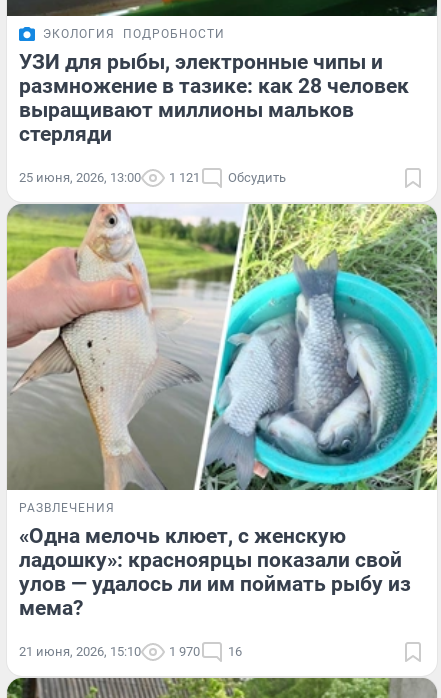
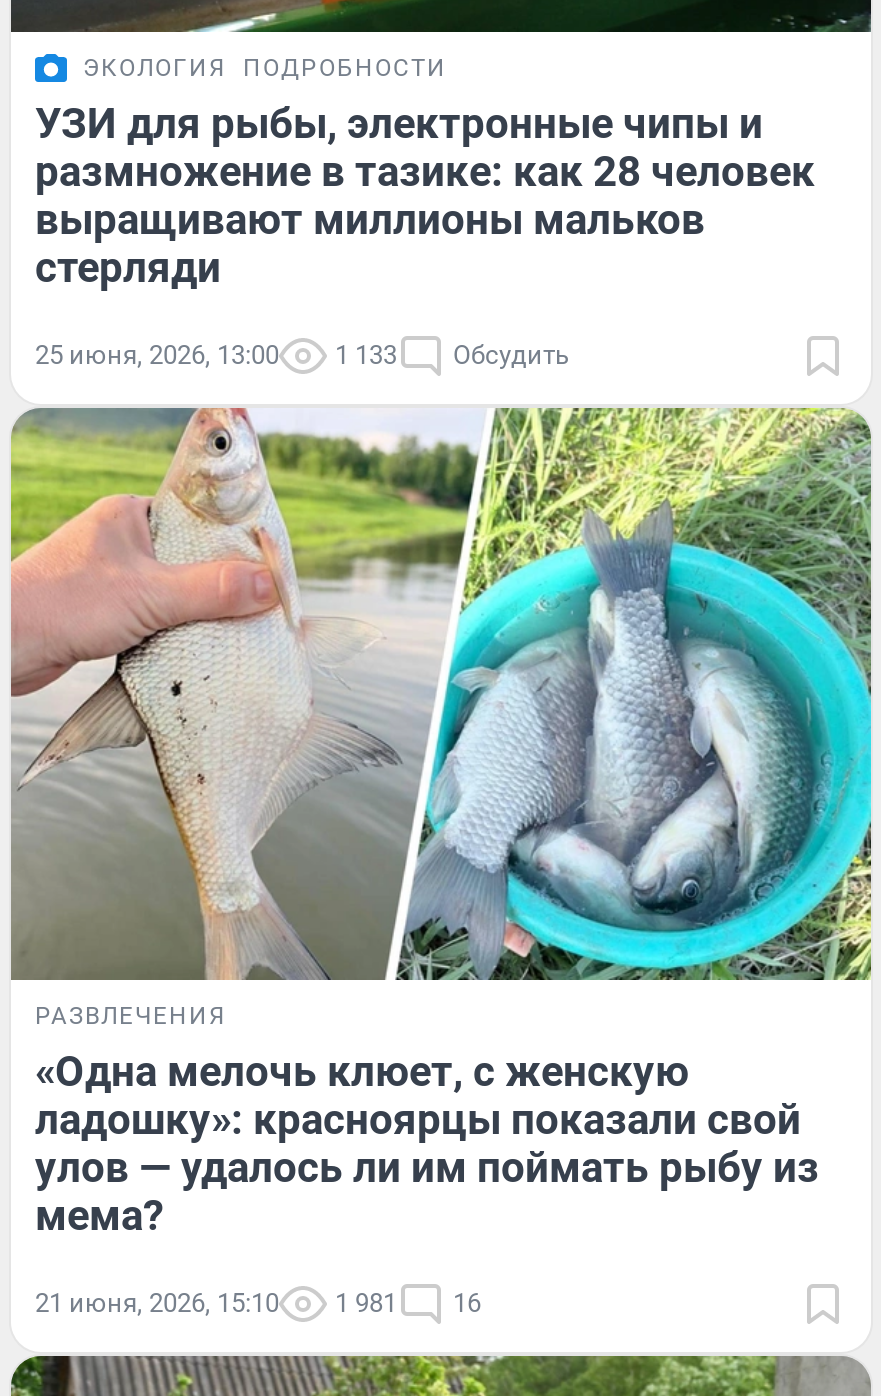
[19,170,286,185] 25 июня, 2026, 13:00 1 121 Обсудить -> [35,339,569,369] 25 июня, 2026, 13:00 1 133 Обсудить
[19,644,242,659] 21 июня, 2026, 15:10 1 970 16 -> [35,1289,481,1319] 21 июня, 2026, 15:10 1 981 16

